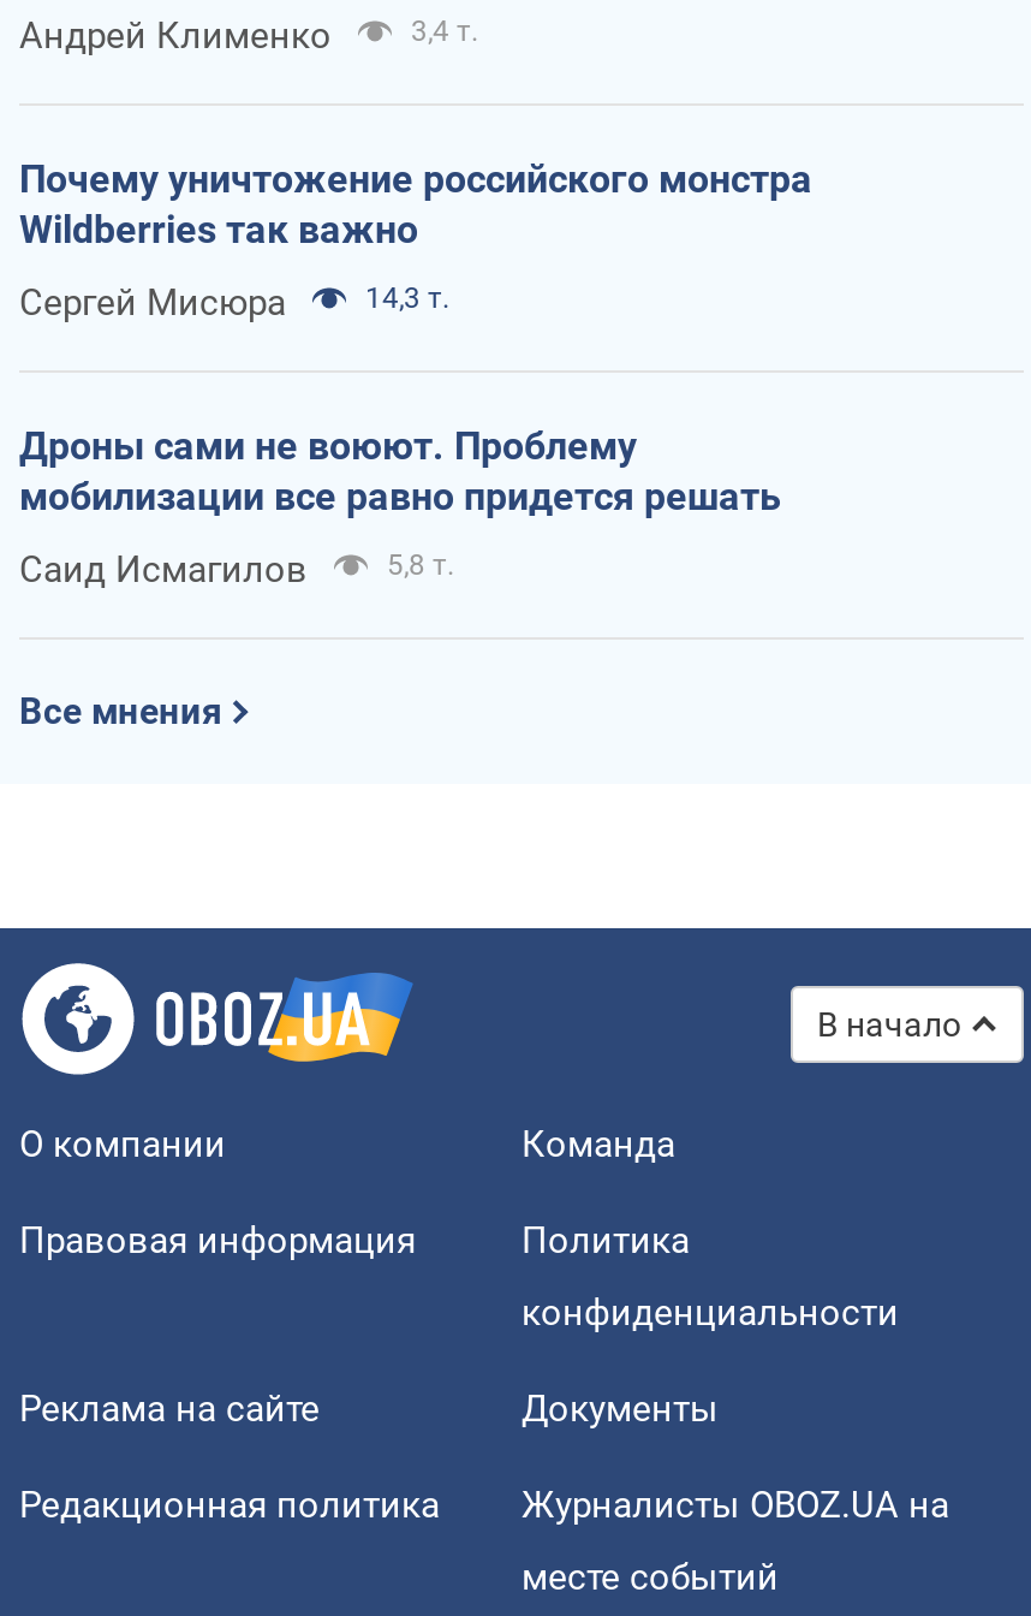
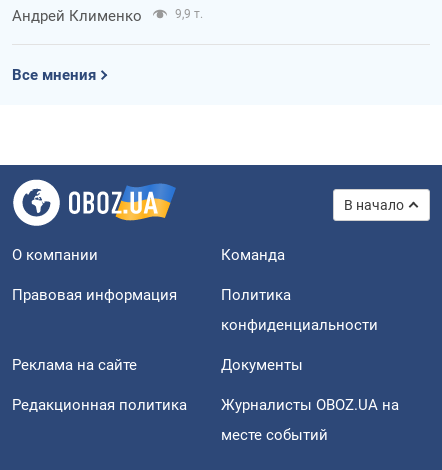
[19,14,812,591] 3,4 т. | Почему уничтожение российского монстра | Wildberries так важно | Сергей Мисюра | 14,3 т. | Дроны сами не воюют. Проблему | мобилизации все равно придется решать | Саид Исмагилов | 5,8 т. -> [175,7,203,21] 9,9 т.

